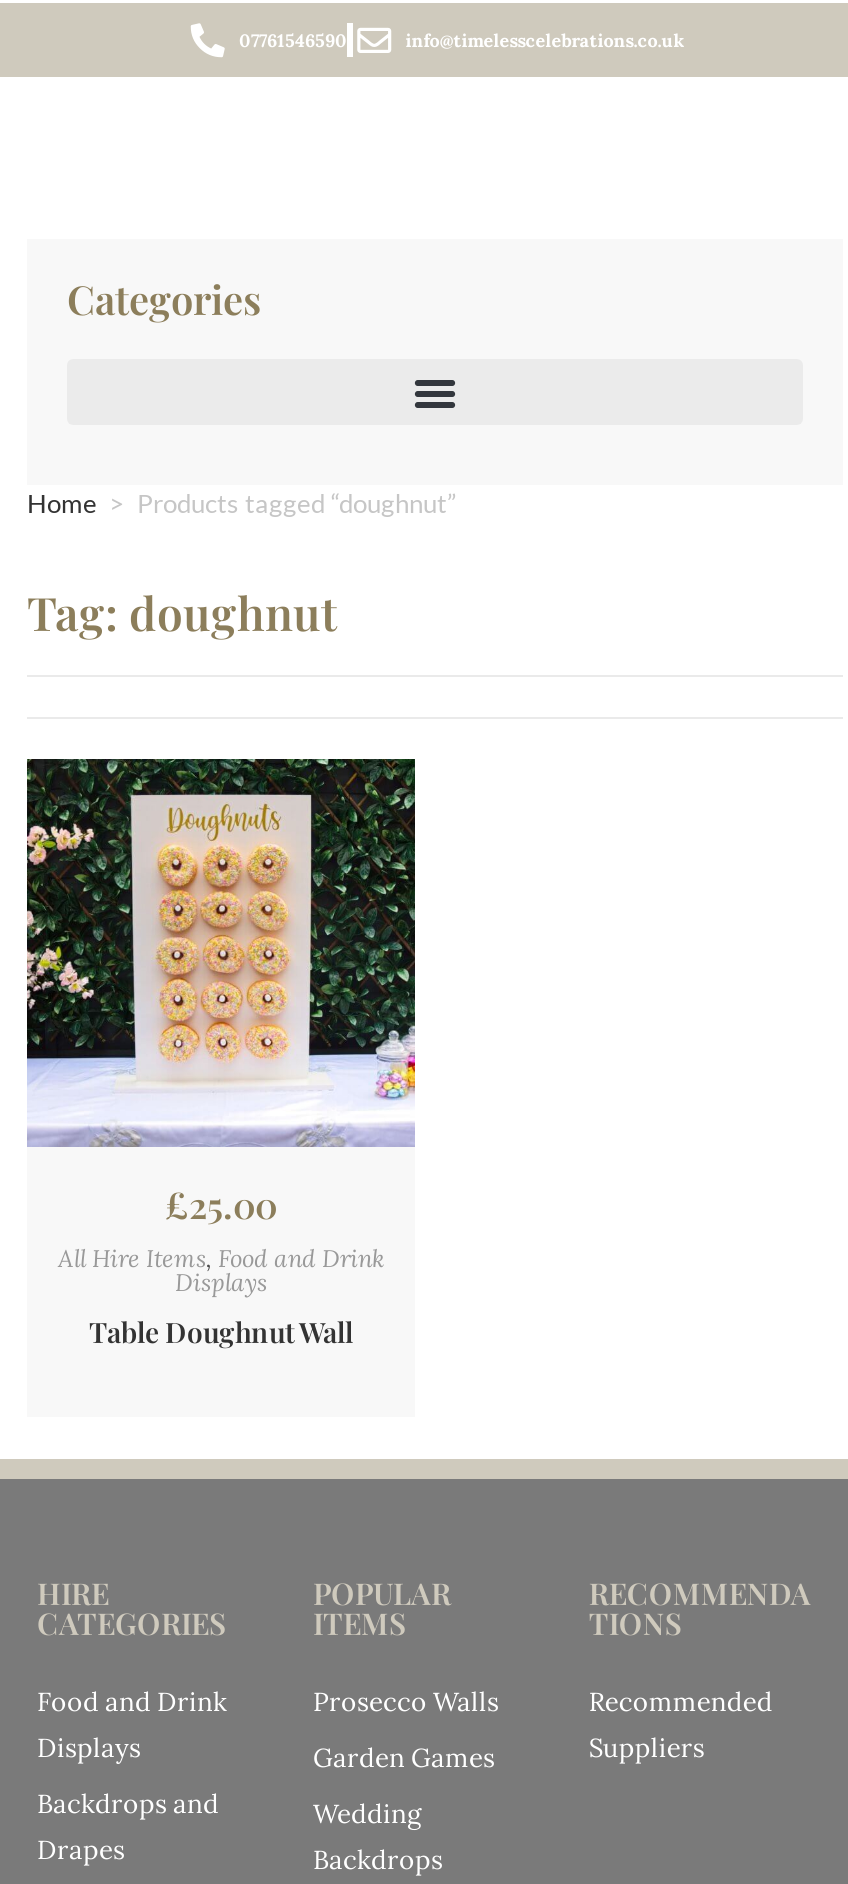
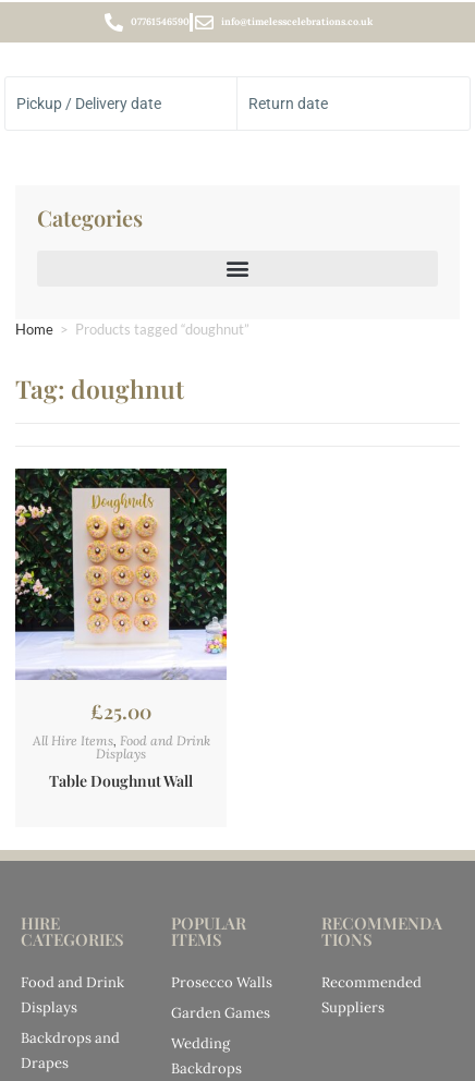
none -> [16,95,328,112] Pickup / Delivery date | Return date

